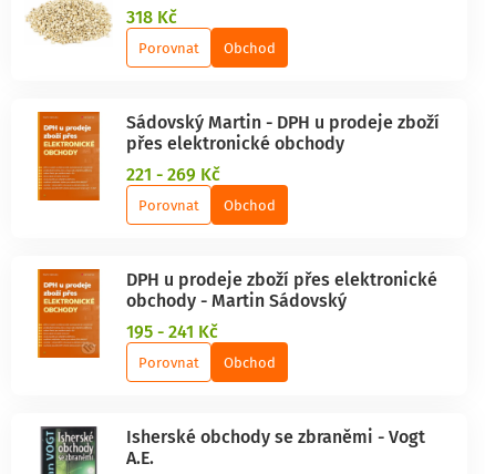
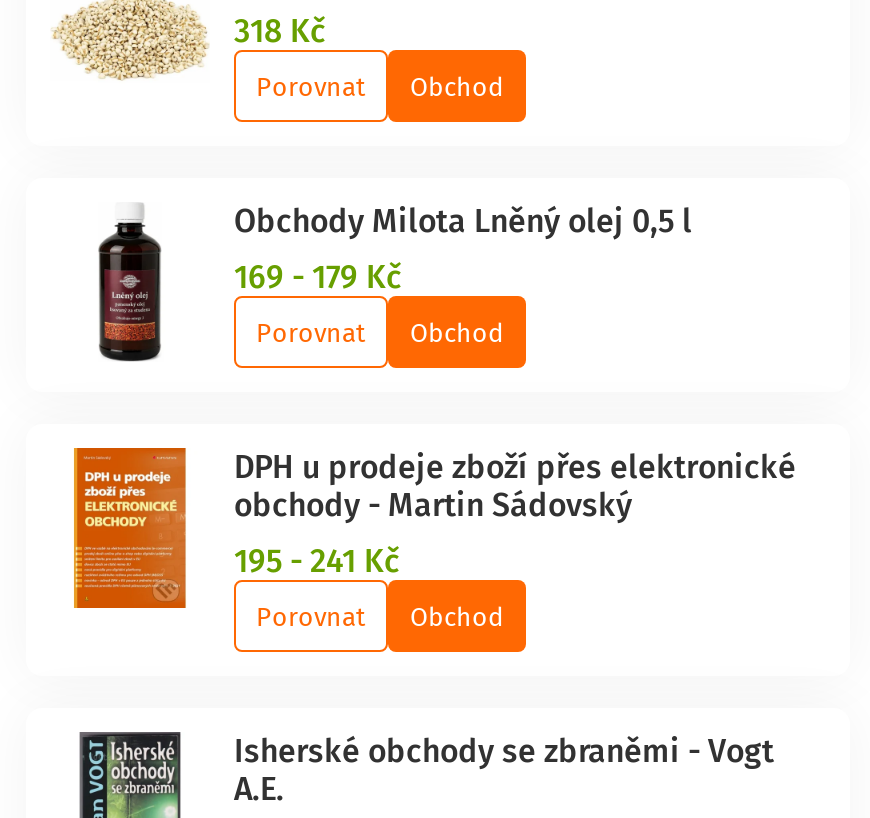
[37,109,440,221] [image] | Sádovský Martin - DPH u prodeje zboží | přes elektronické obchody | 221 - 269 Kč -> [74,196,692,364] [image] | Obchody Milota Lněný olej 0,5 l | 169 - 179 Kč

